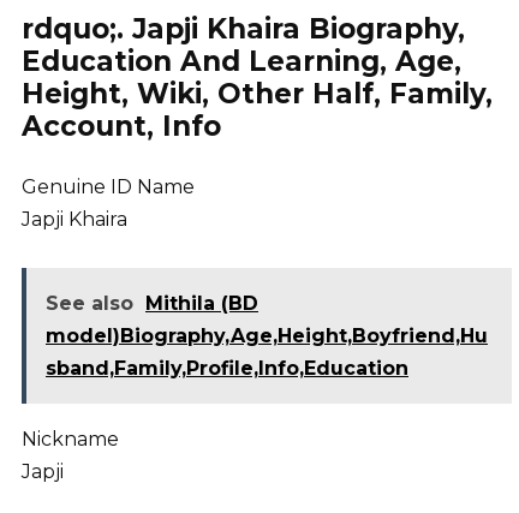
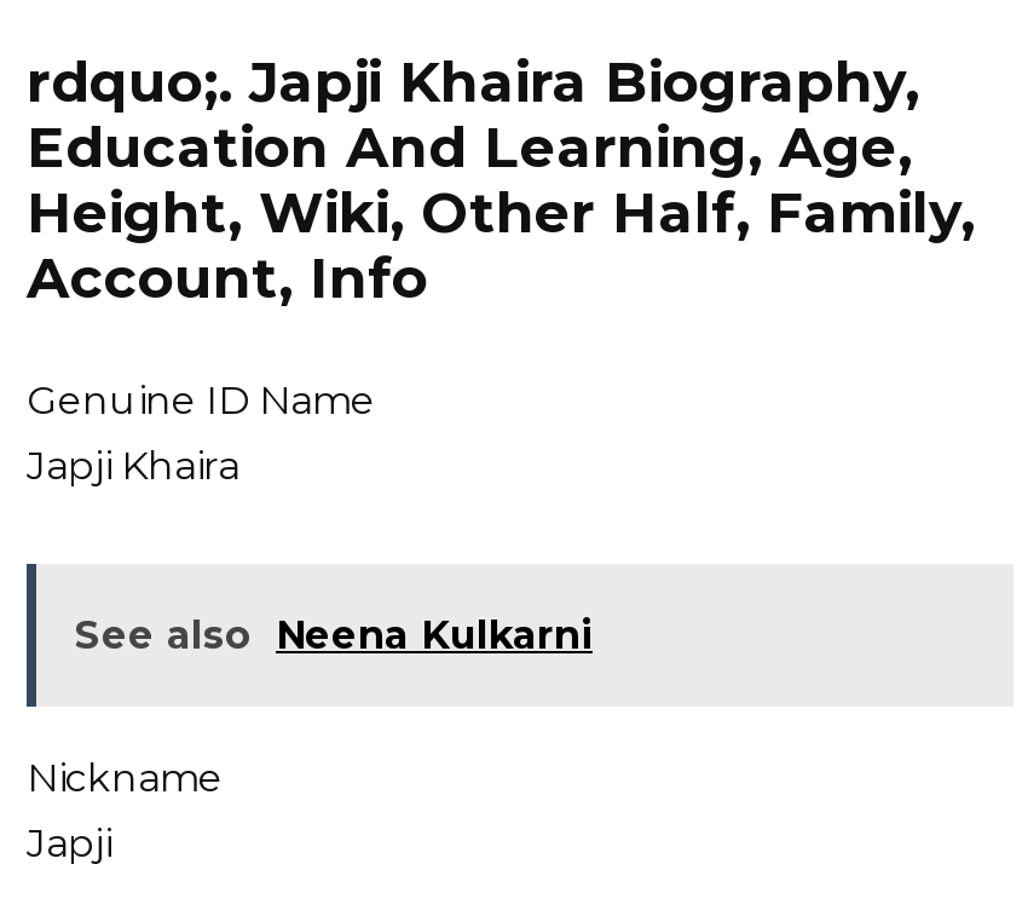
[46,292,488,380] See also Mithila (BD | model)Biography,Age,Height,Boyfriend,Hu | sband,Family,Profile,Info,Education -> [75,612,593,658] See also Neena Kulkarni

